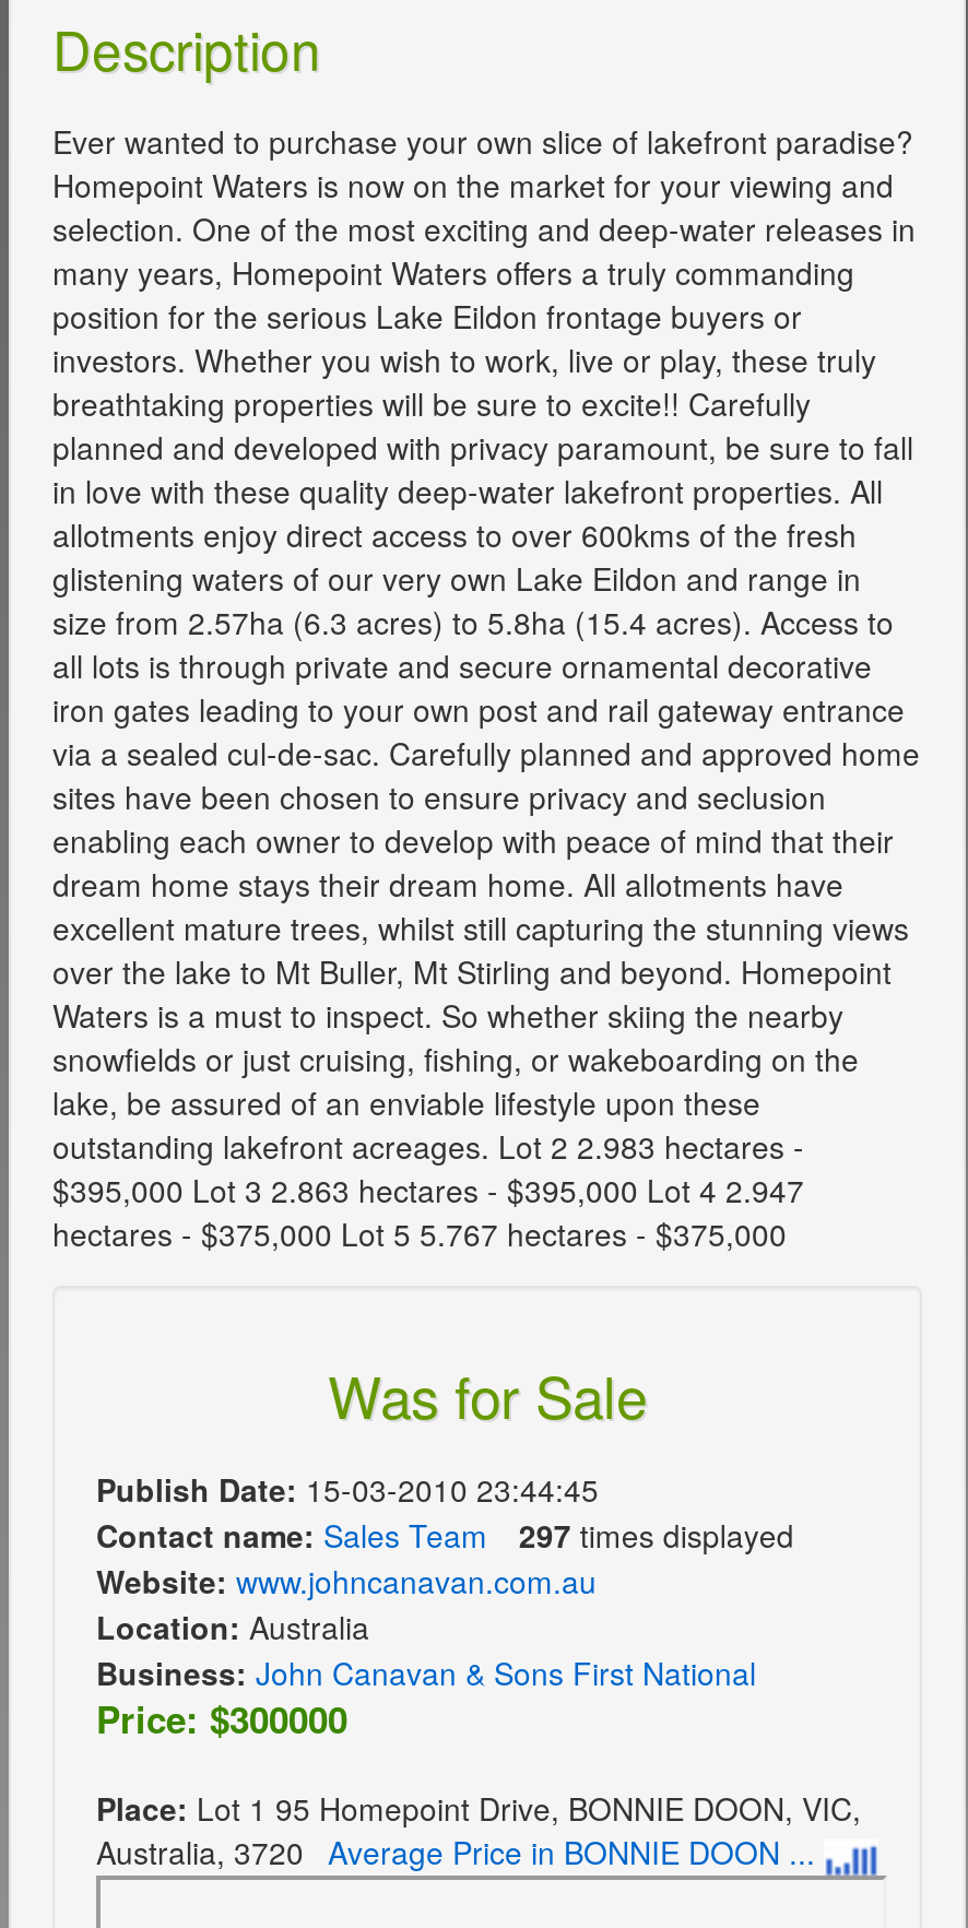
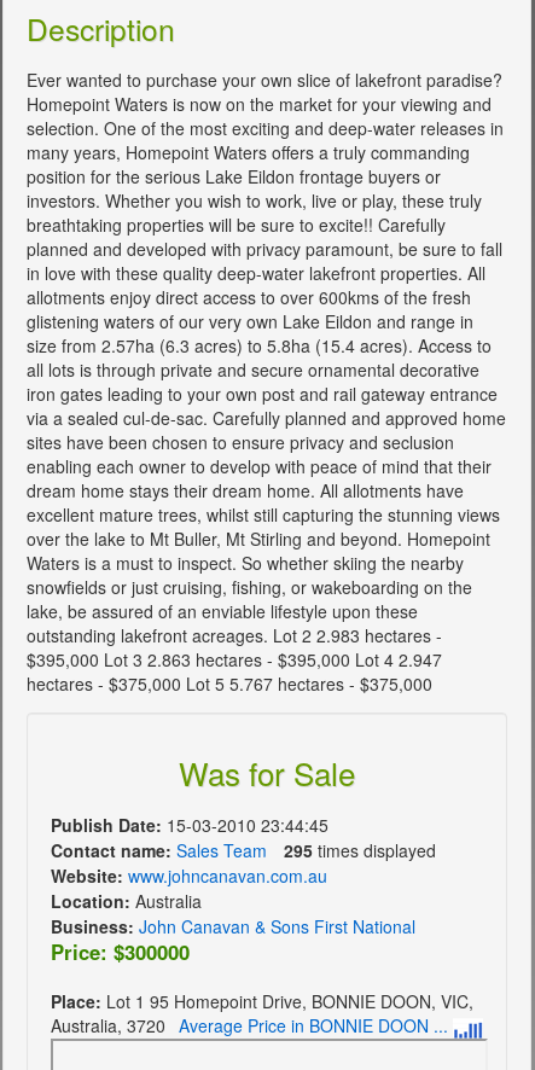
[519,1513,794,1557] 297 times displayed -> [284,838,436,862] 295 times displayed

